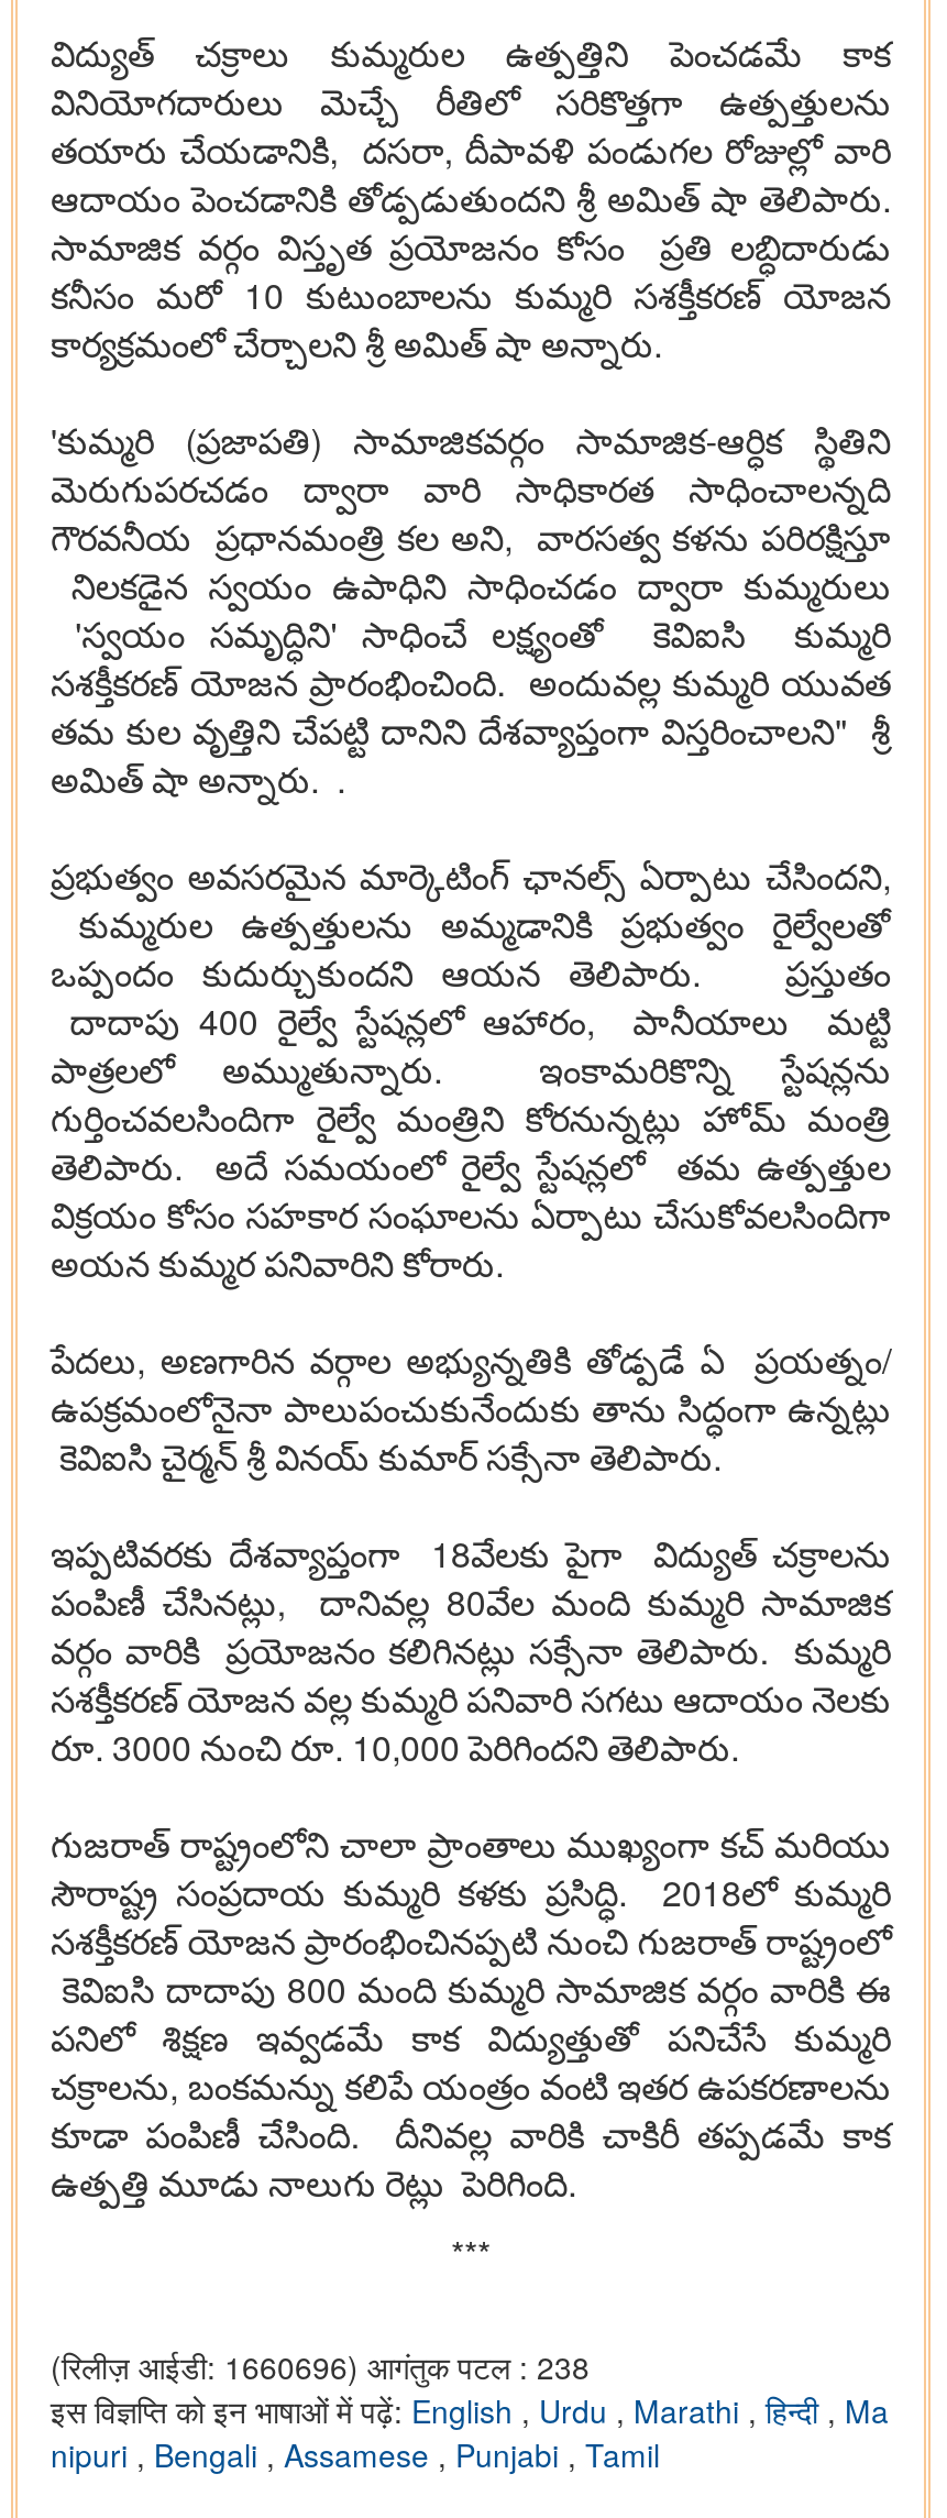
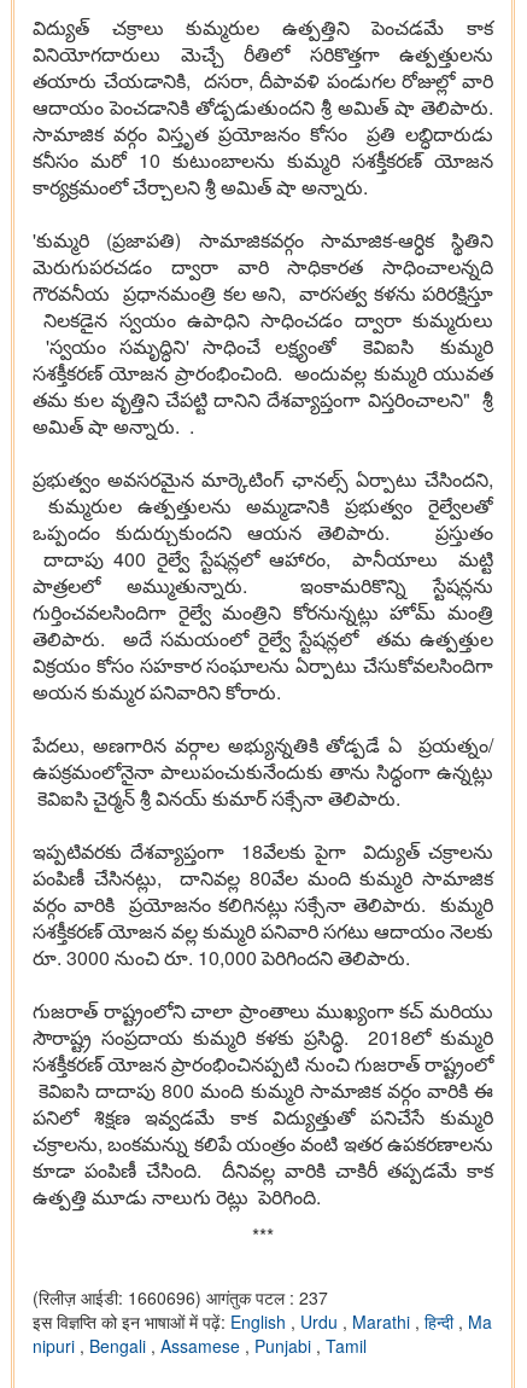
[51,2345,590,2389] (रिलीज़ आईडी: 1660696) आगंतुक पटल : 238 -> [33,1286,328,1310] (रिलीज़ आईडी: 1660696) आगंतुक पटल : 237

